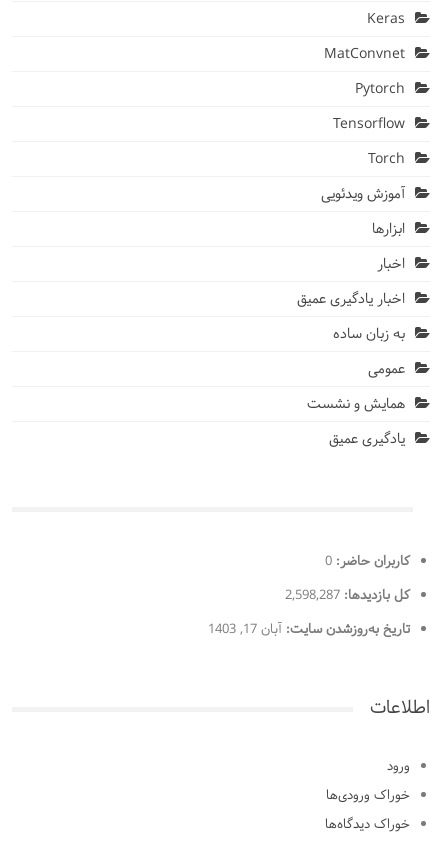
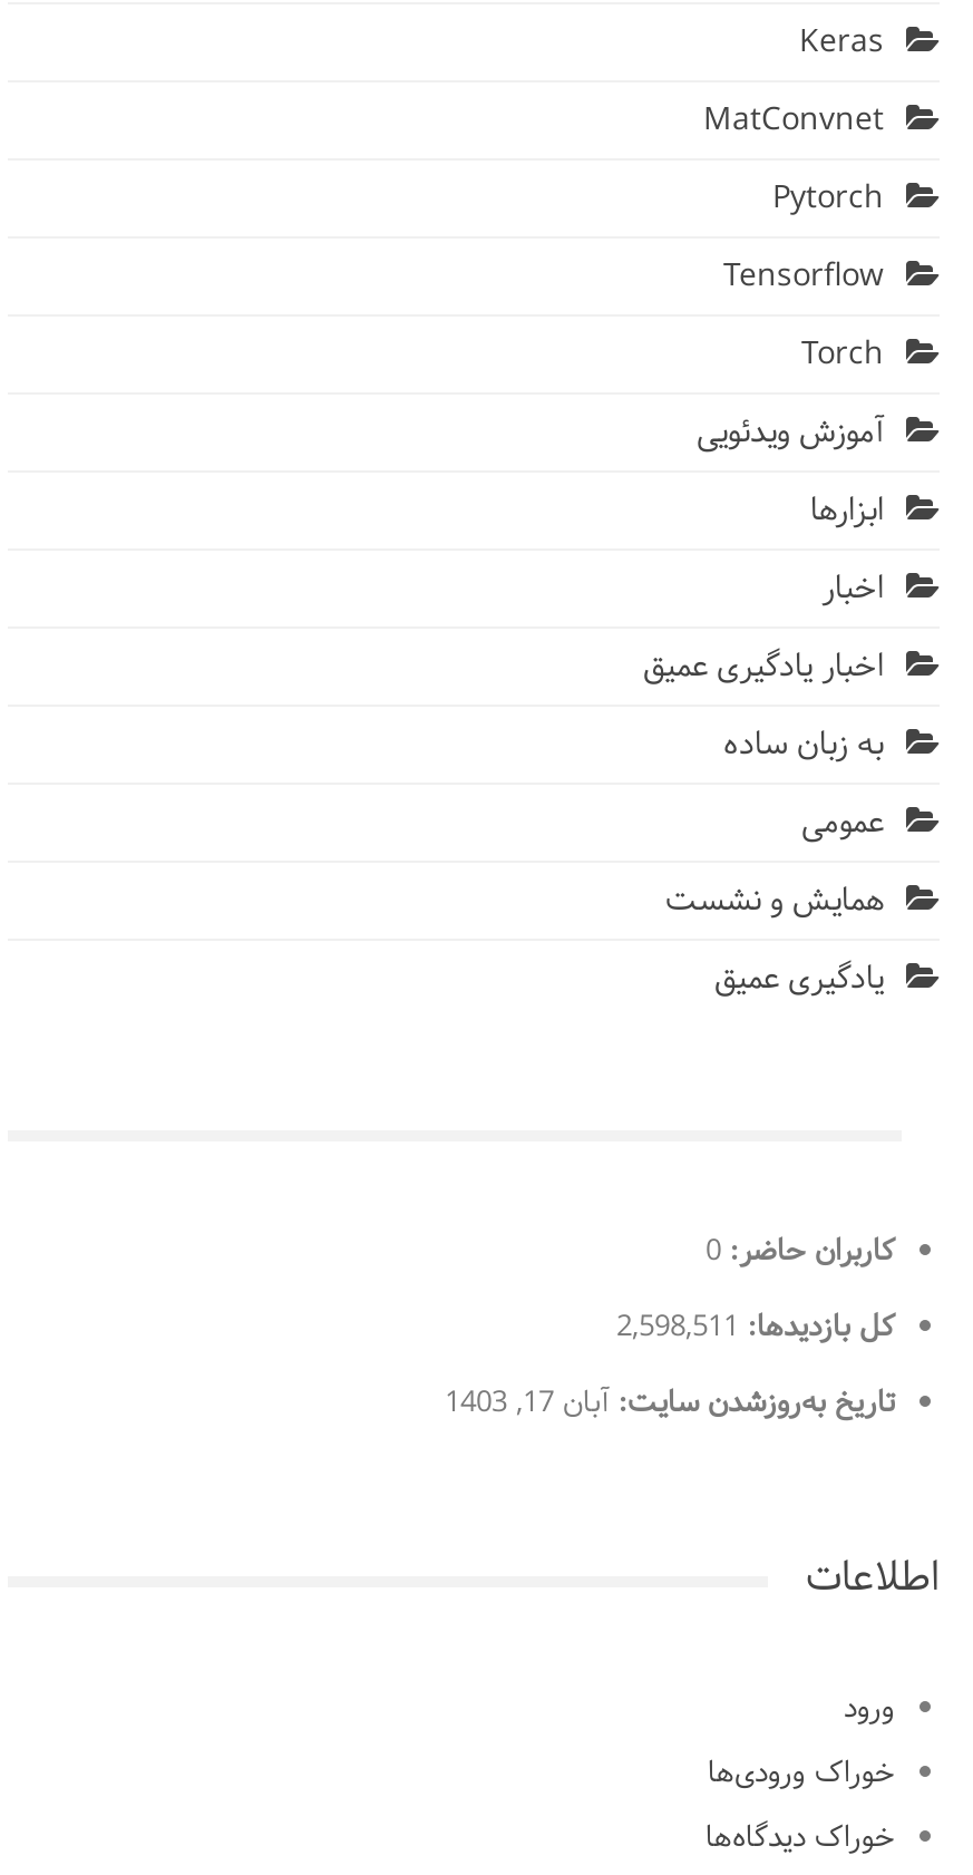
[285,585,410,607] کل بازدیدها: 2,598,287 -> [616,1304,895,1354] کل بازدیدها: 2,598,511

